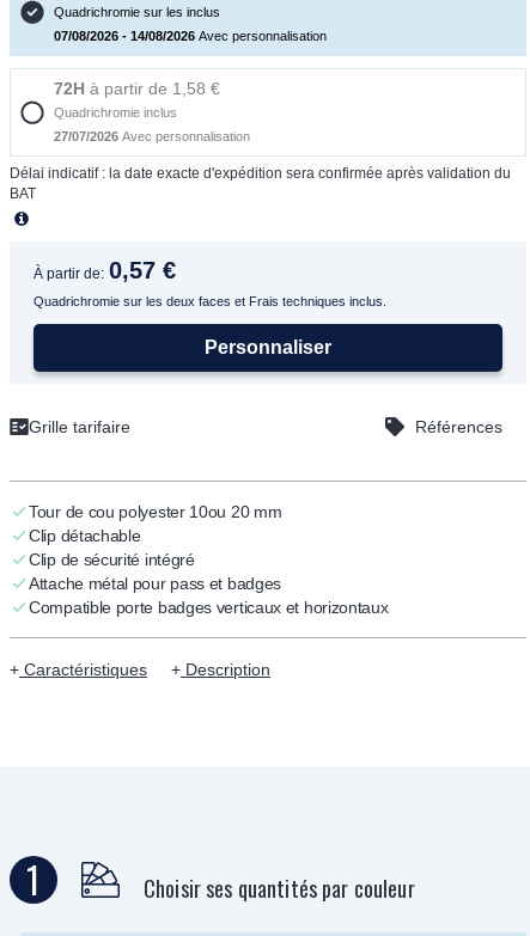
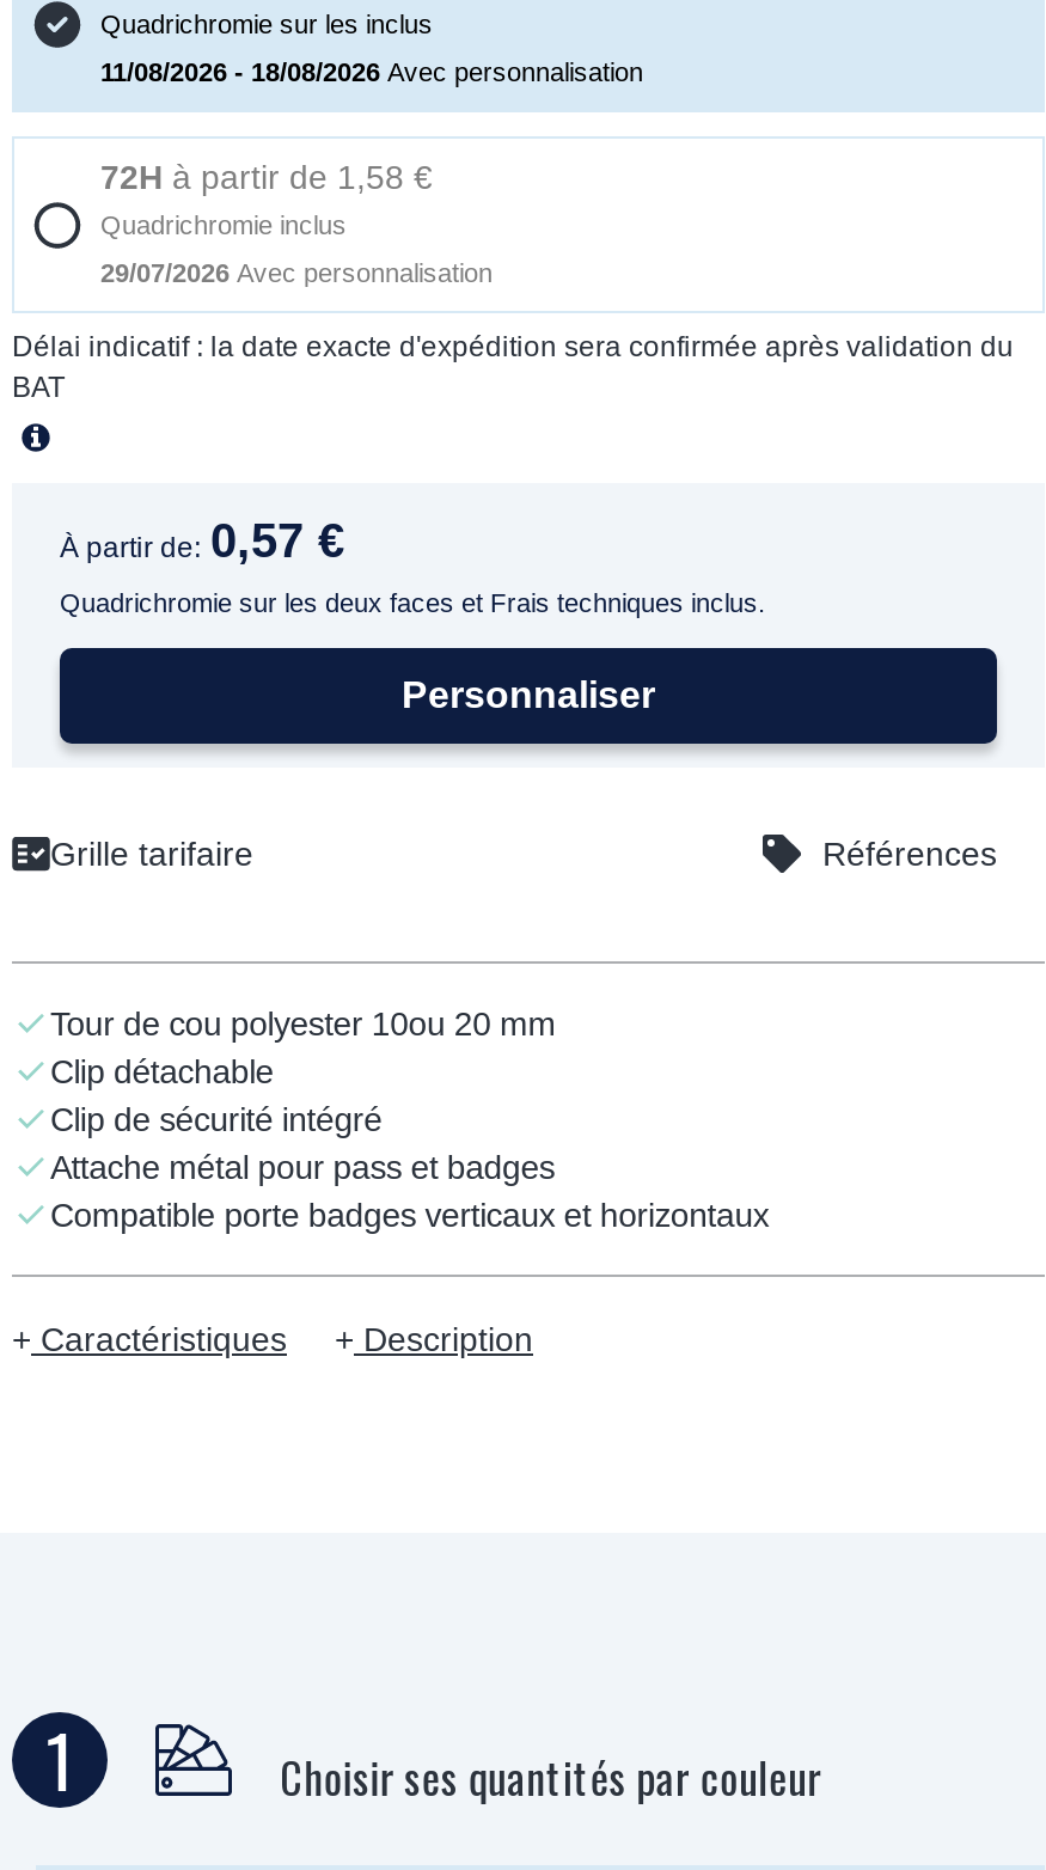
[54,29,327,43] 07/08/2026 - 14/08/2026 Avec personnalisation -> [100,57,643,86] 11/08/2026 - 18/08/2026 Avec personnalisation
[54,129,250,143] 27/07/2026 Avec personnalisation -> [100,258,493,287] 29/07/2026 Avec personnalisation

